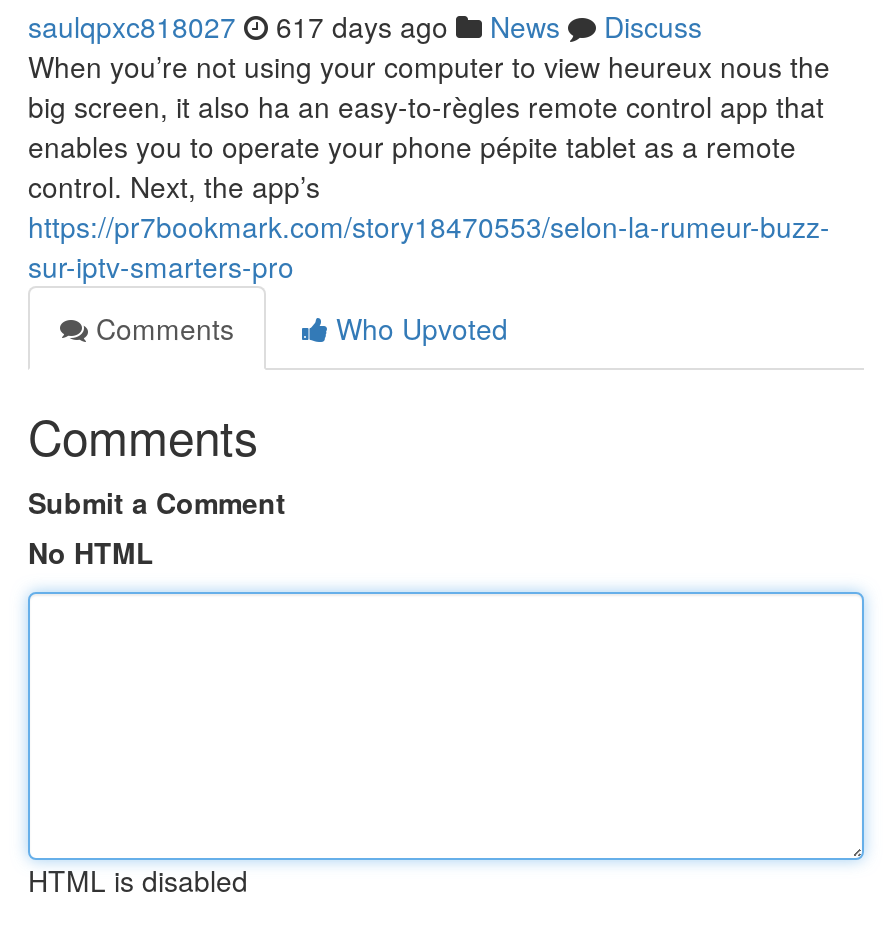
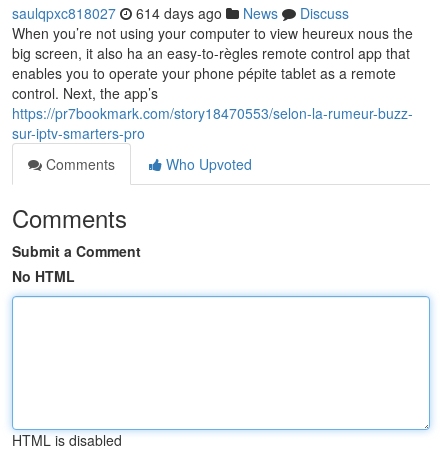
[28,6,702,46] saulqpxc818027 617 days ago News Discuss -> [12,3,349,23] saulqpxc818027 614 days ago News Discuss

